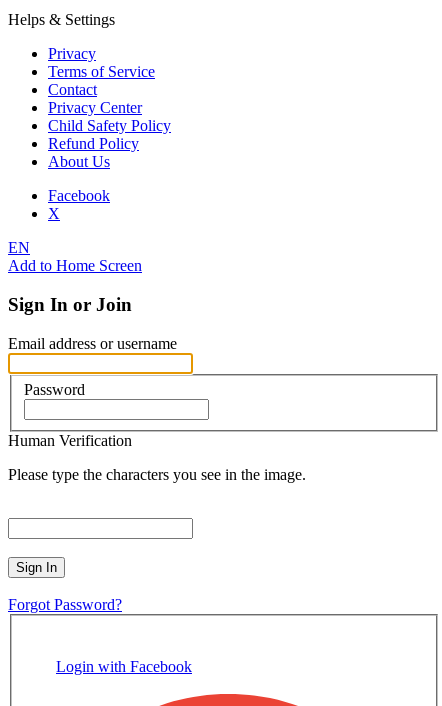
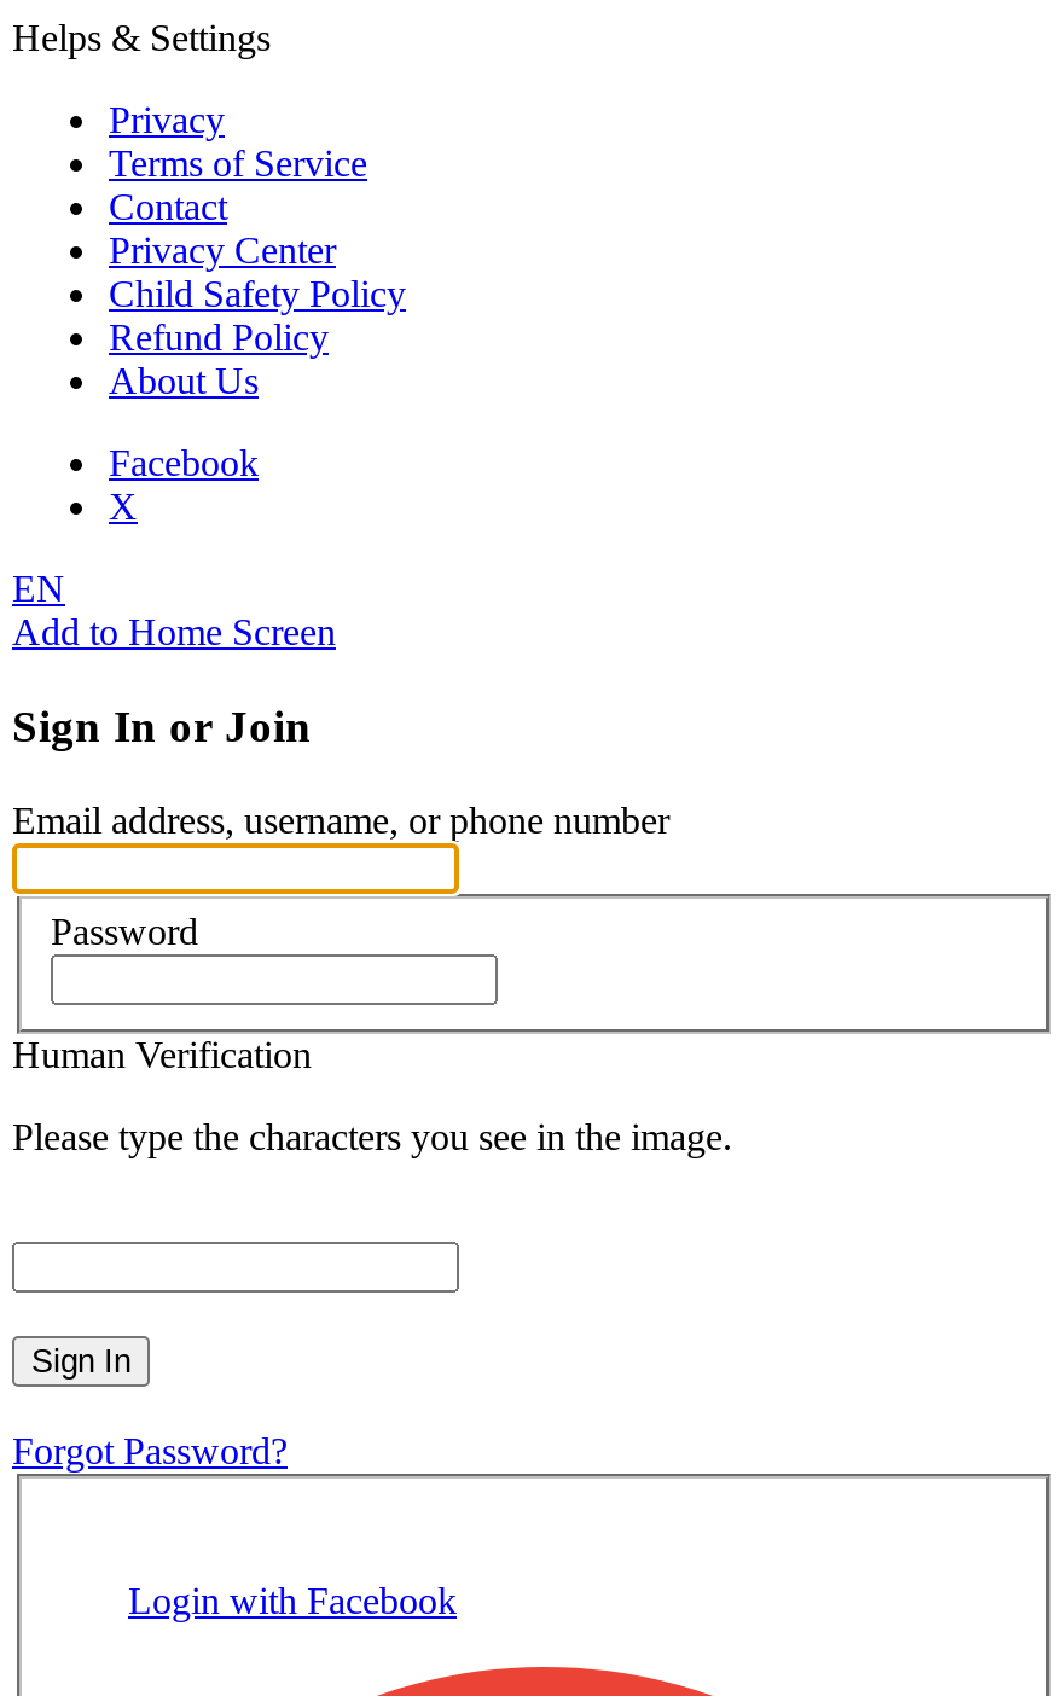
[8,335,177,352] Email address or username -> [12,799,669,841] Email address, username, or phone number

